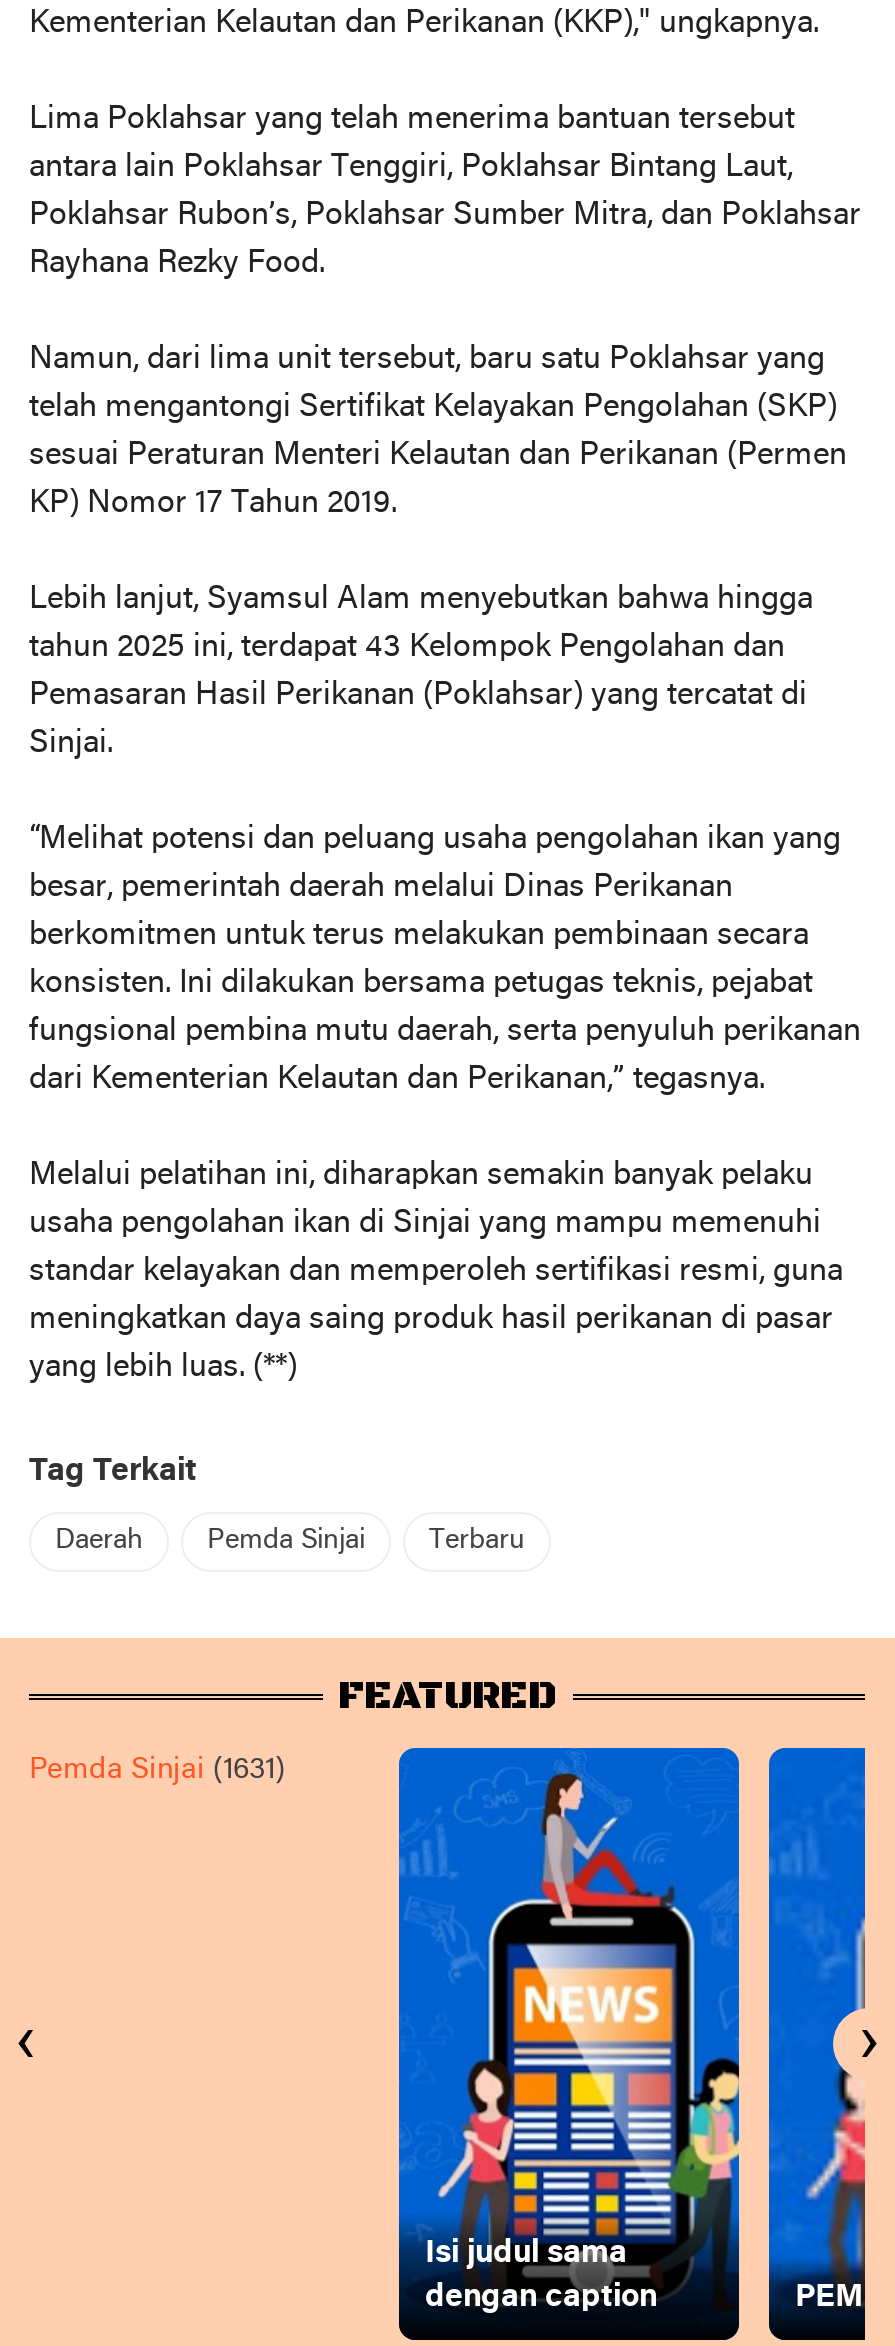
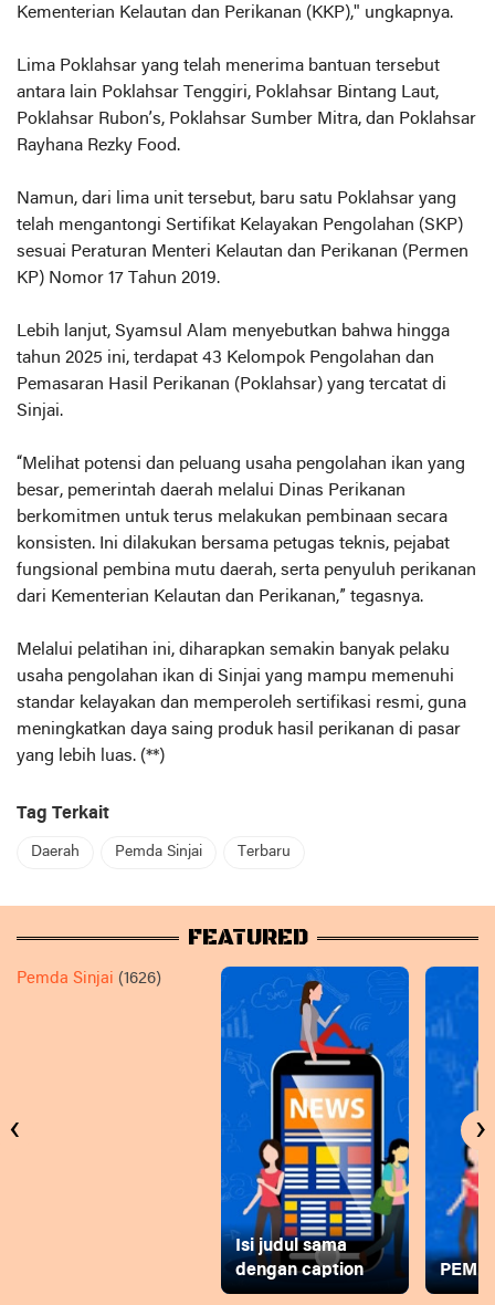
[29,1754,285,1786] Pemda Sinjai (1631) -> [17,970,161,988] Pemda Sinjai (1626)

